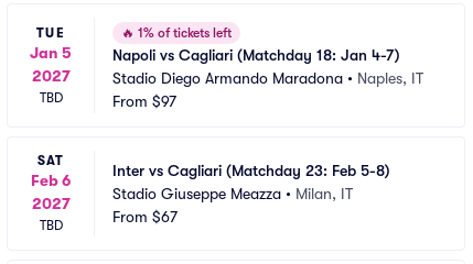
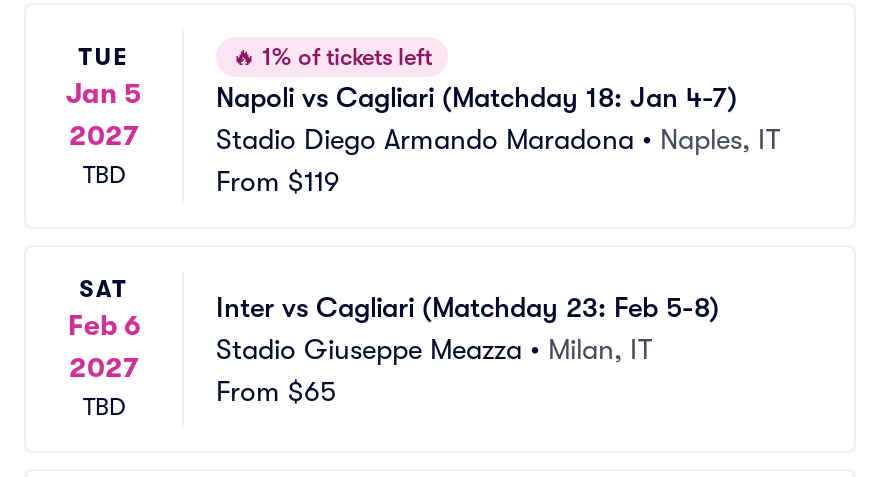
[112,92,176,110] From $97 -> [216,165,340,197] From $119
[112,207,178,225] From $67 -> [216,374,336,406] From $65

